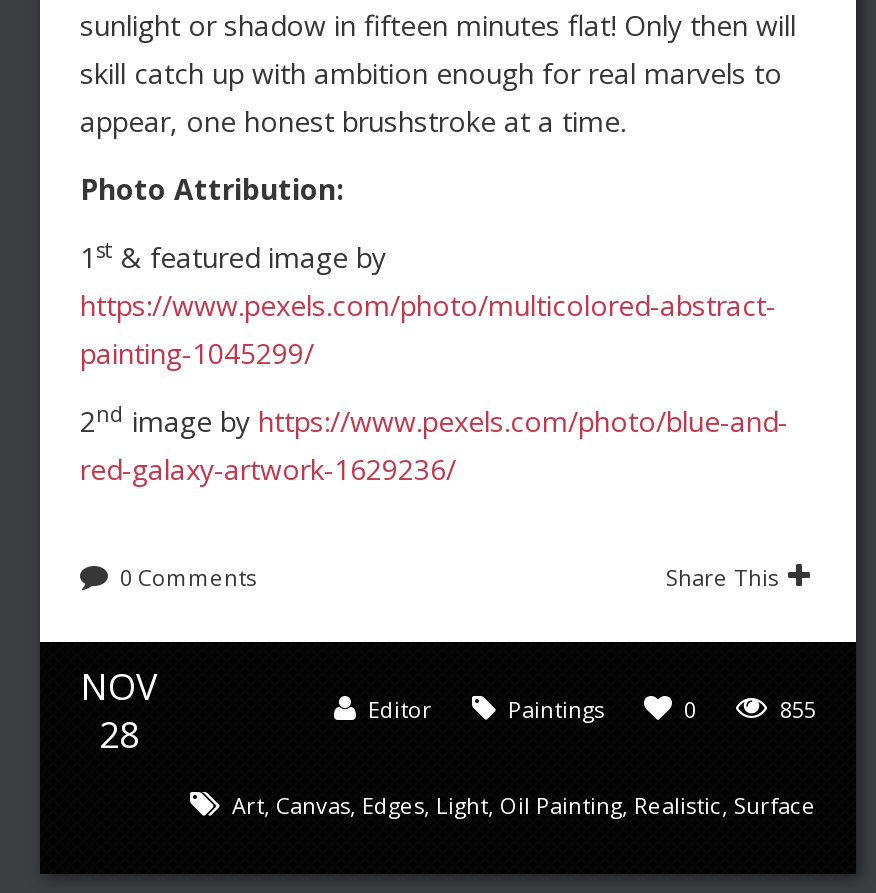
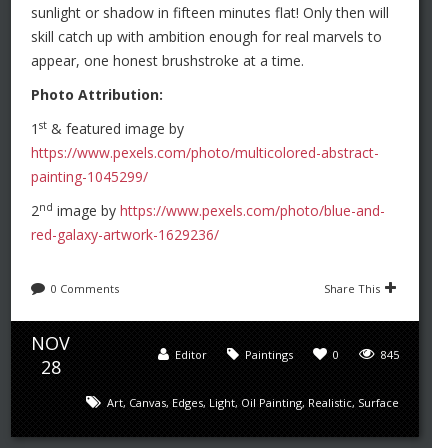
[774,694,816,724] 855 -> [378,347,399,362] 845

